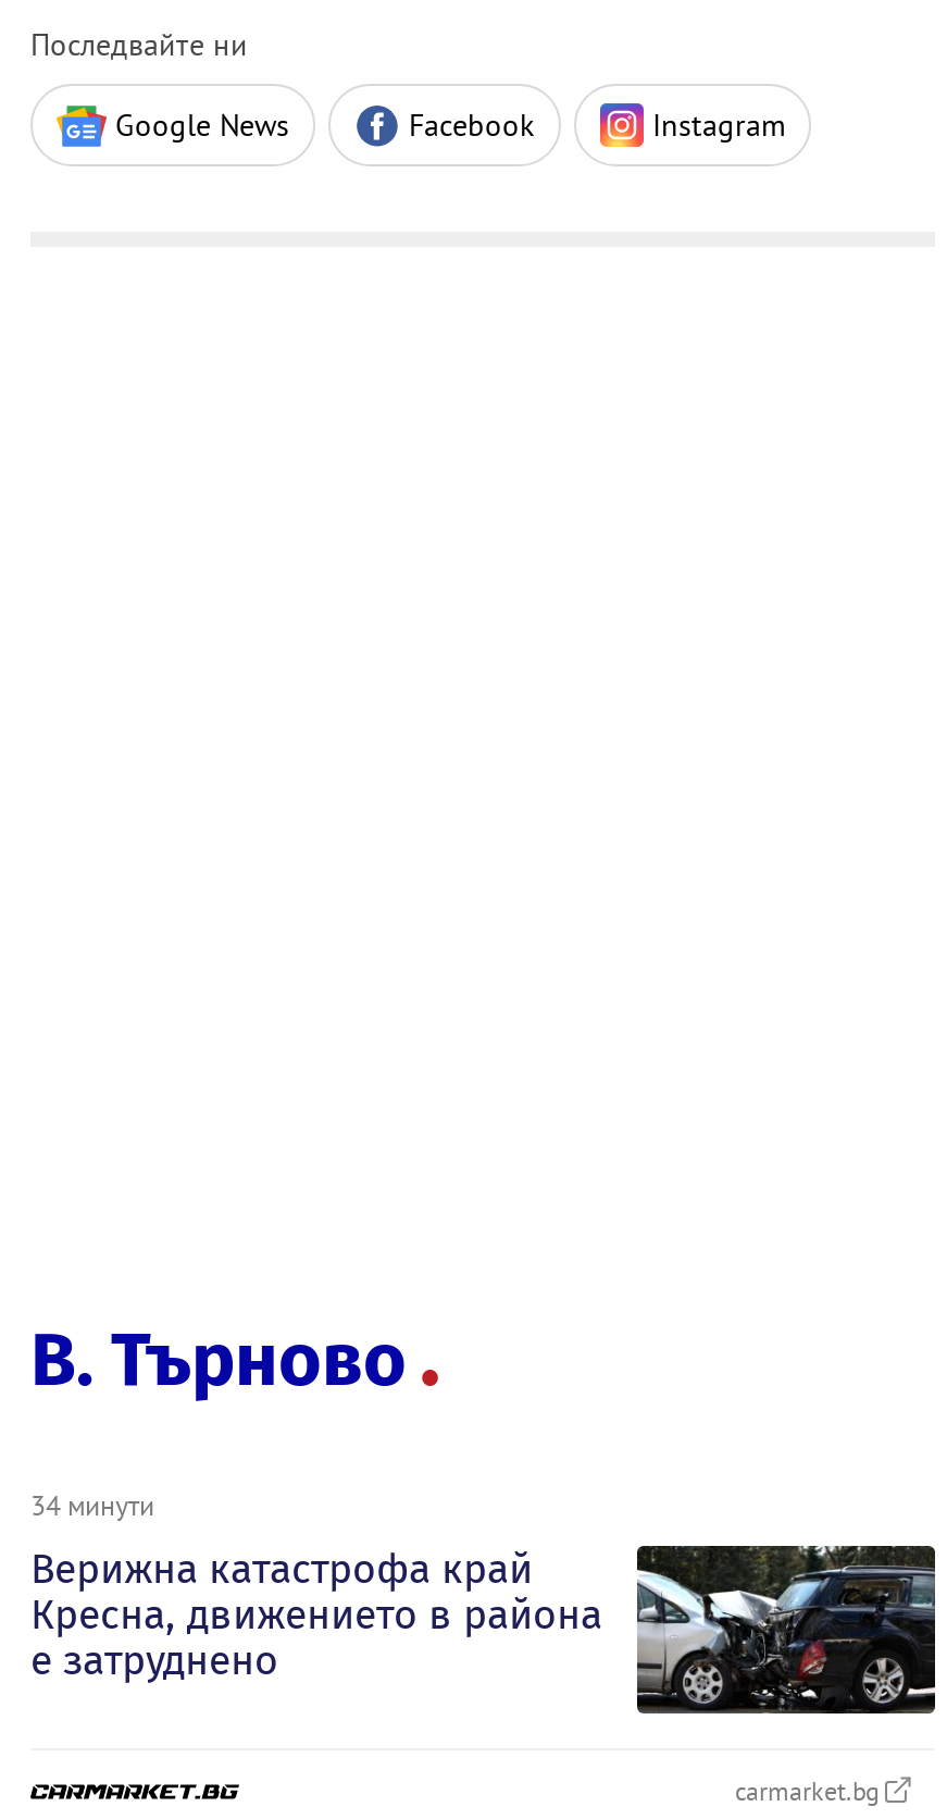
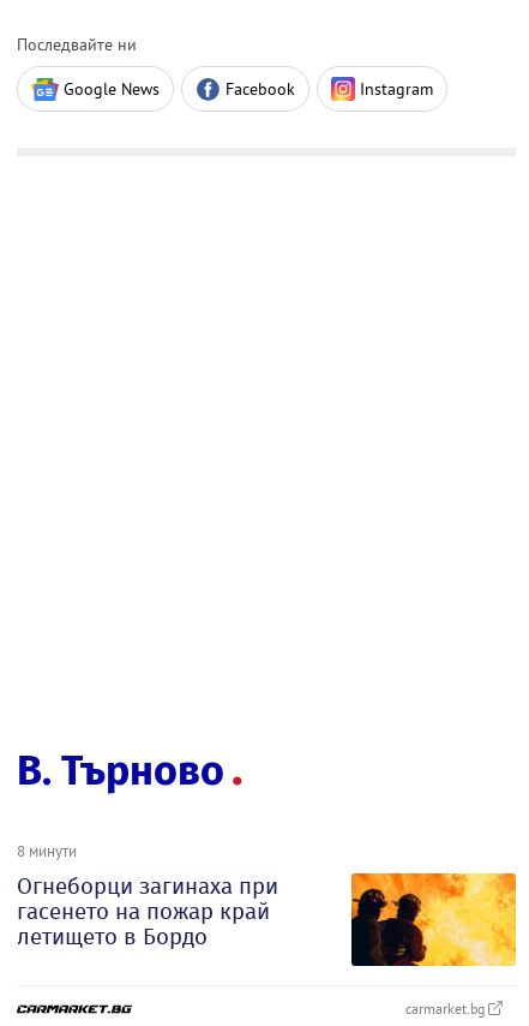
[30,1487,602,1685] 34 минути | Верижна катастрофа край | Кресна, движението в района | е затруднено -> [17,841,278,950] 8 минути | Огнеборци загинаха при | гасенето на пожар край | летището в Бордо
[635,1544,937,1716] [image] -> [350,872,517,967] [image]

